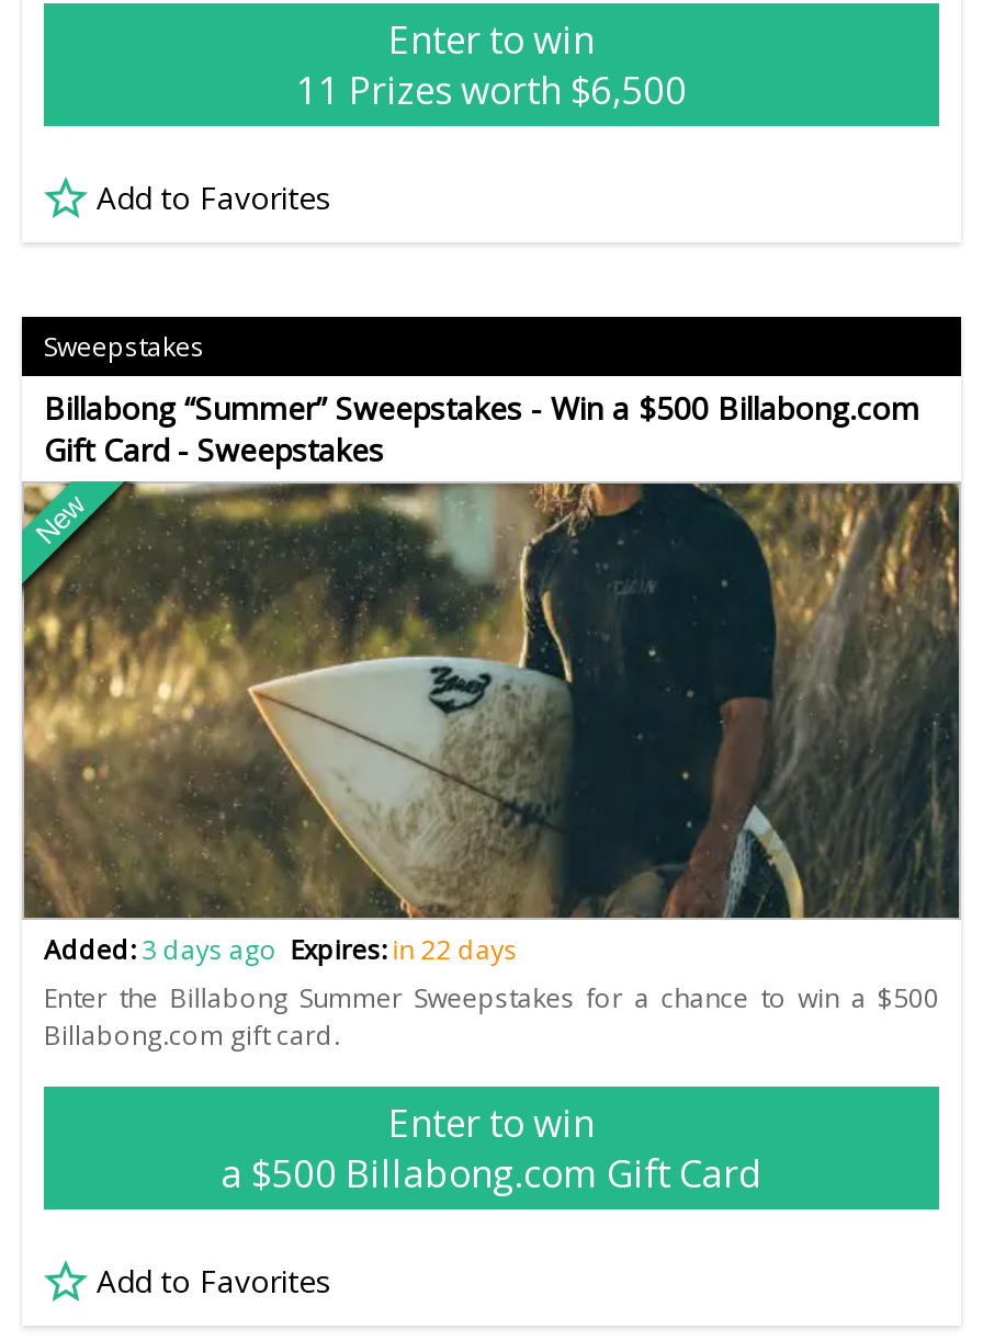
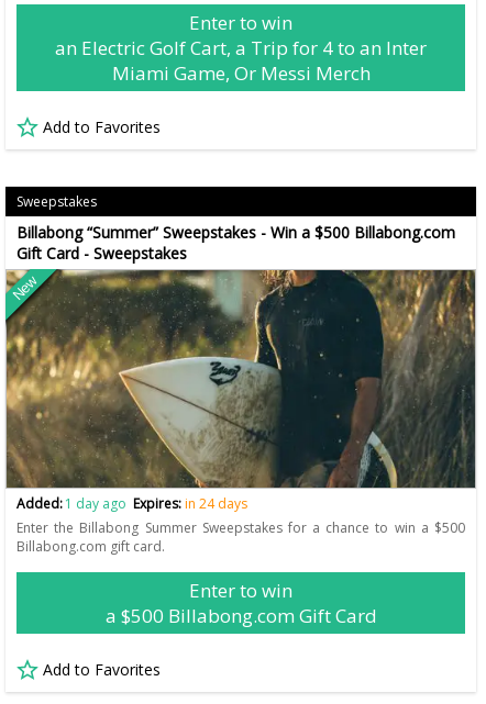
[296,65,687,116] 11 Prizes worth $6,500 -> [55,35,427,86] an Electric Golf Cart, a Trip for 4 to an Inter | Miami Game, Or Messi Merch
[44,931,517,969] Added: 3 days ago Expires: in 22 days -> [16,494,247,513] Added: 1 day ago Expires: in 24 days

